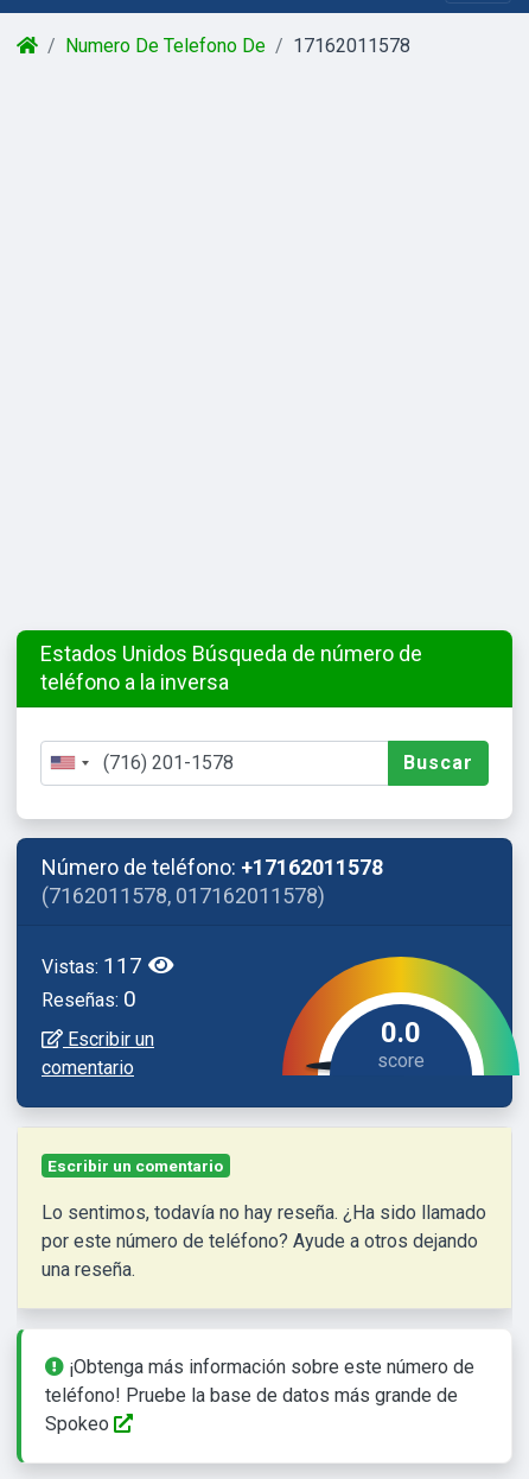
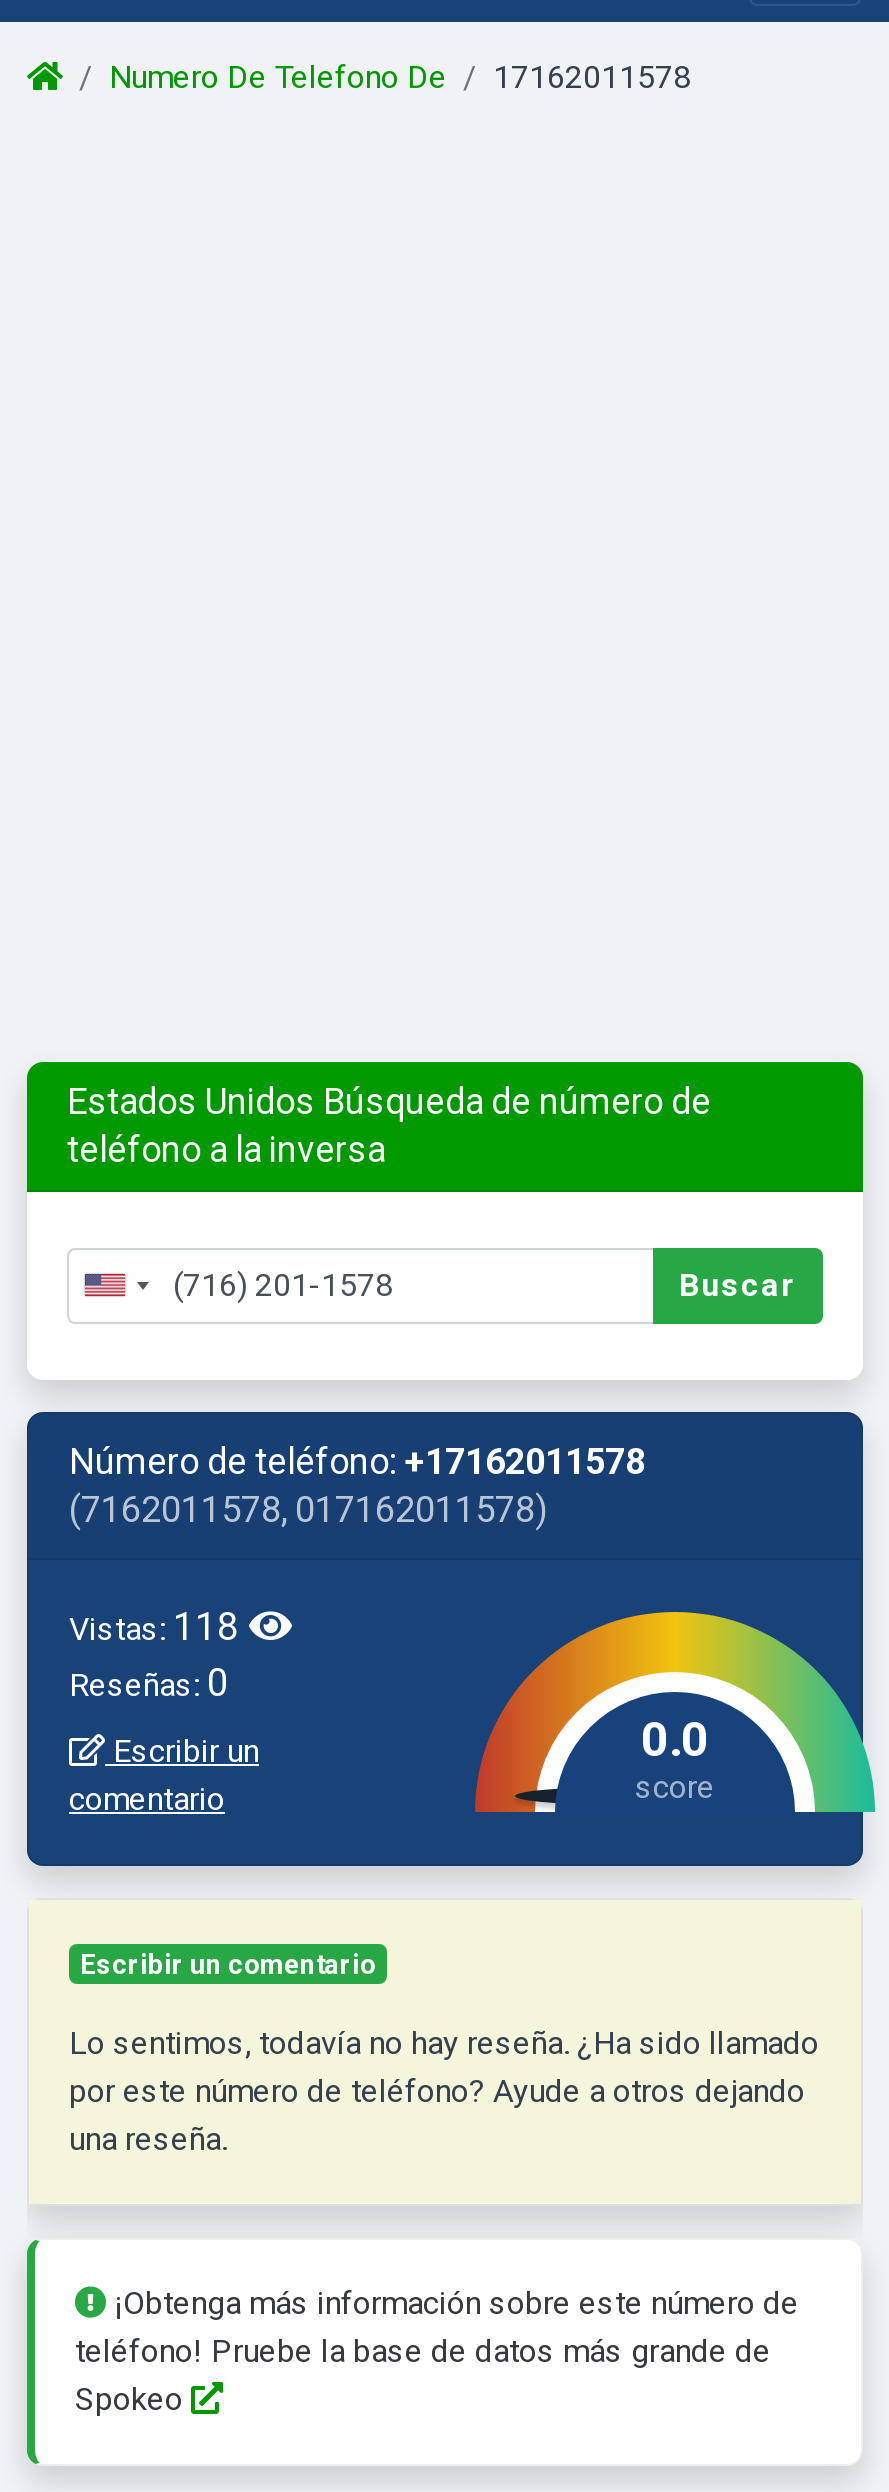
[42,952,148,979] Vistas: 117 -> [69,1603,249,1649] Vistas: 118

